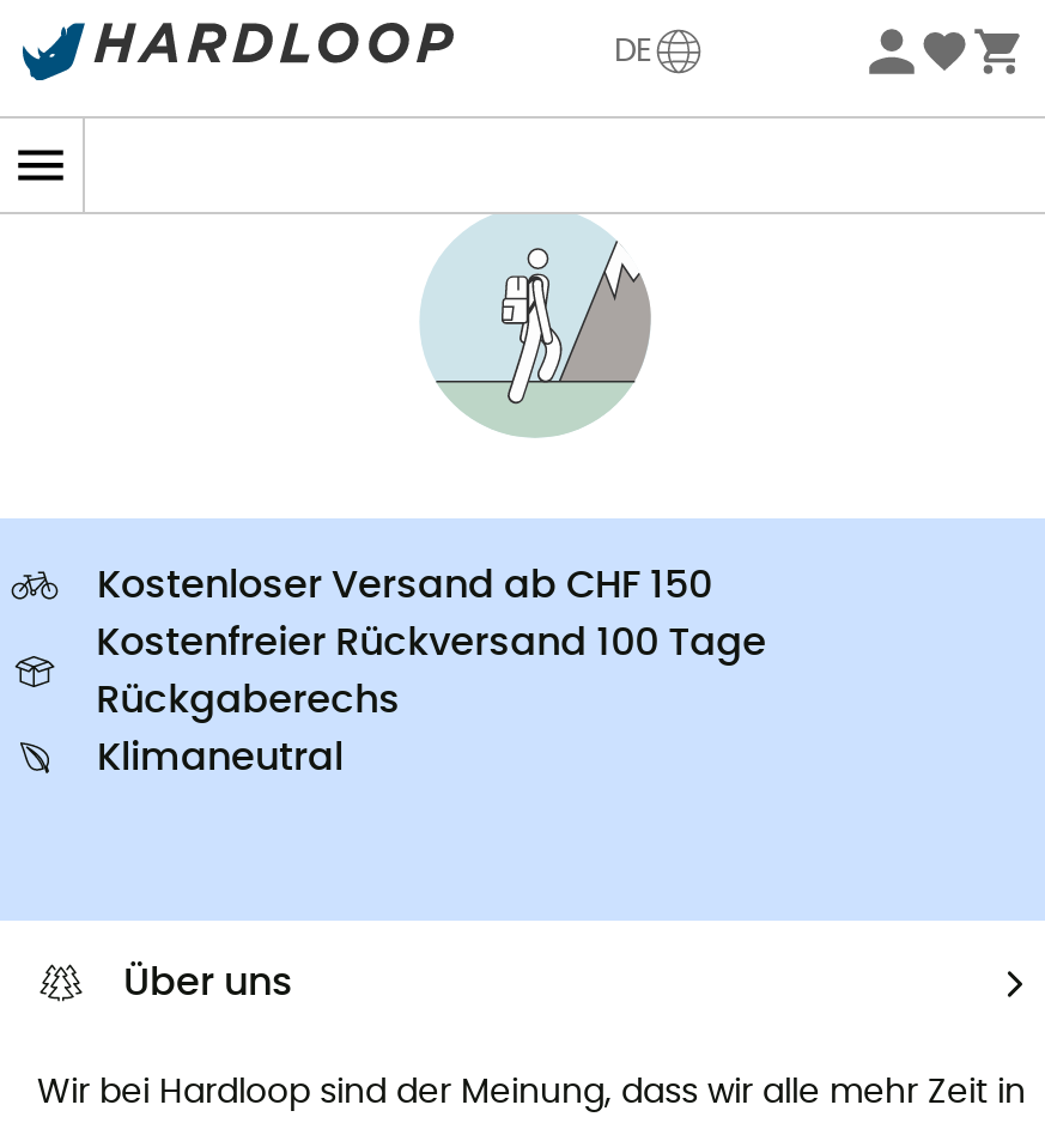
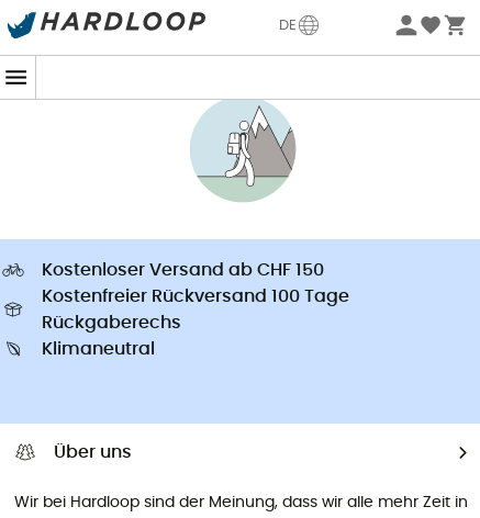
[499,229,636,406] [image] -> [224,105,291,188] [image]

